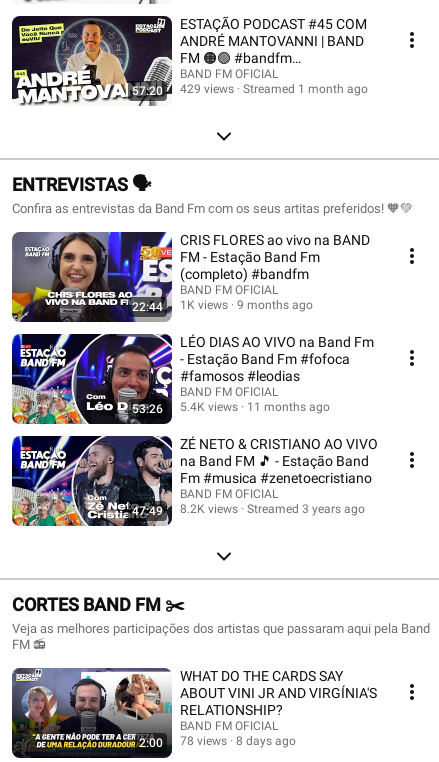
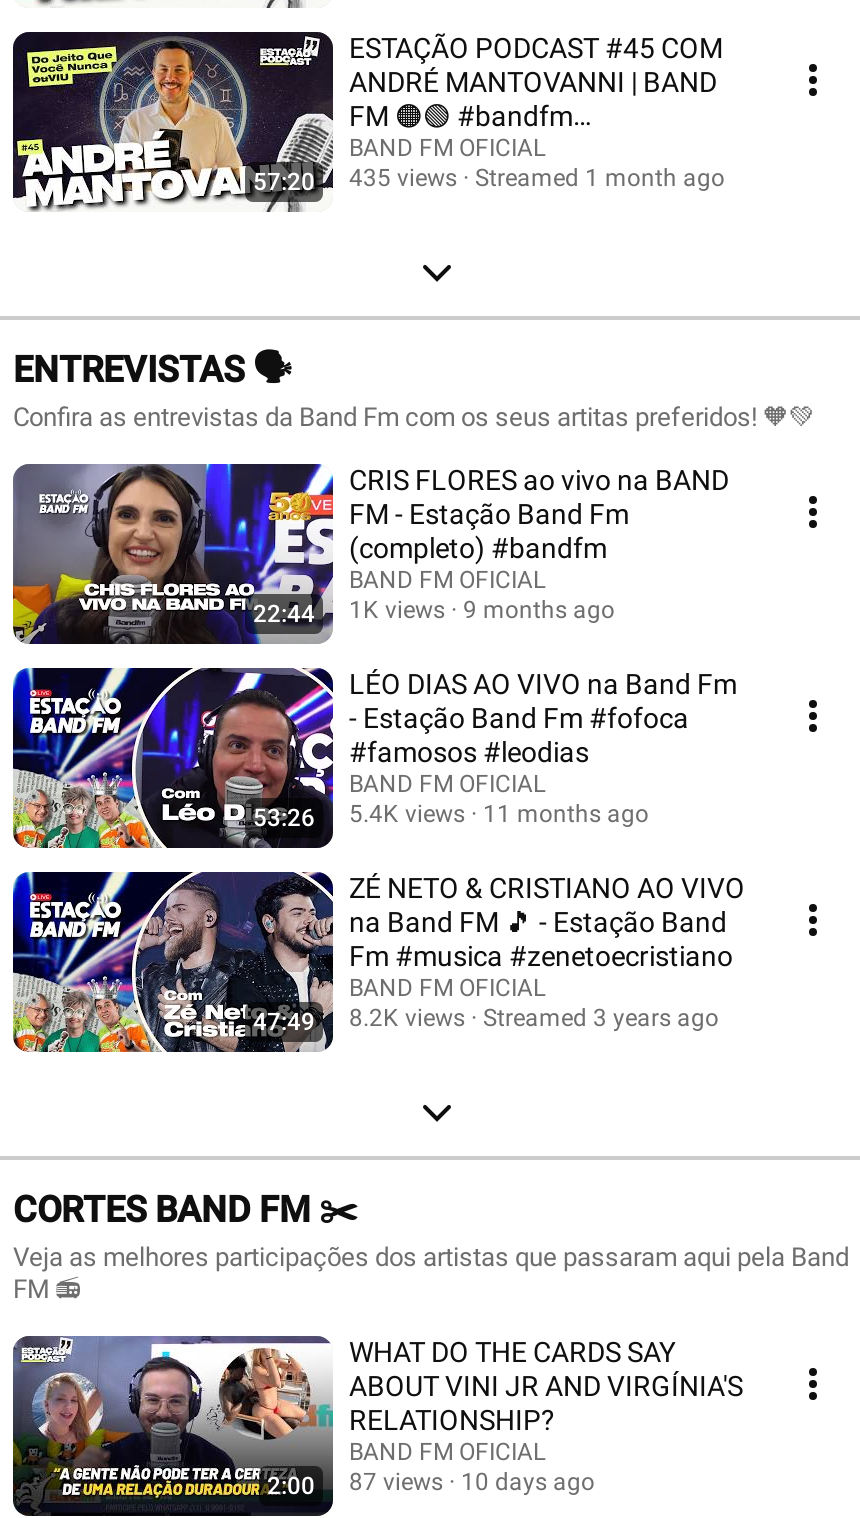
[132,81,368,97] 57:20 429 views Streamed 1 month ago -> [253,163,725,195] 57:20 435 views Streamed 1 month ago
[180,733,227,747] 78 views -> [349,1467,443,1495] 87 views
[236,733,296,747] 8 days ago -> [461,1467,595,1495] 10 days ago

